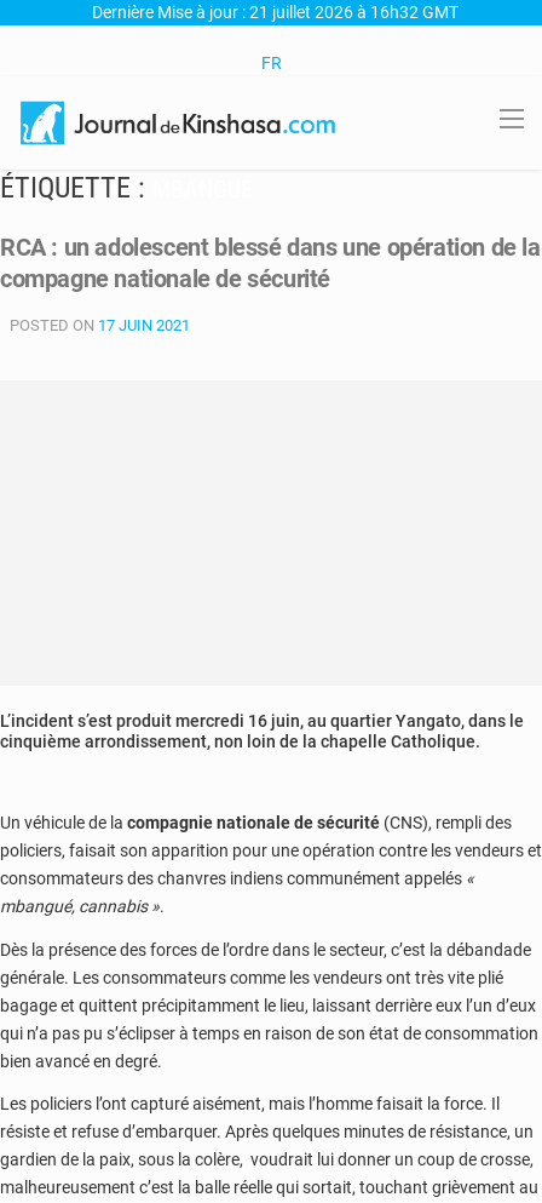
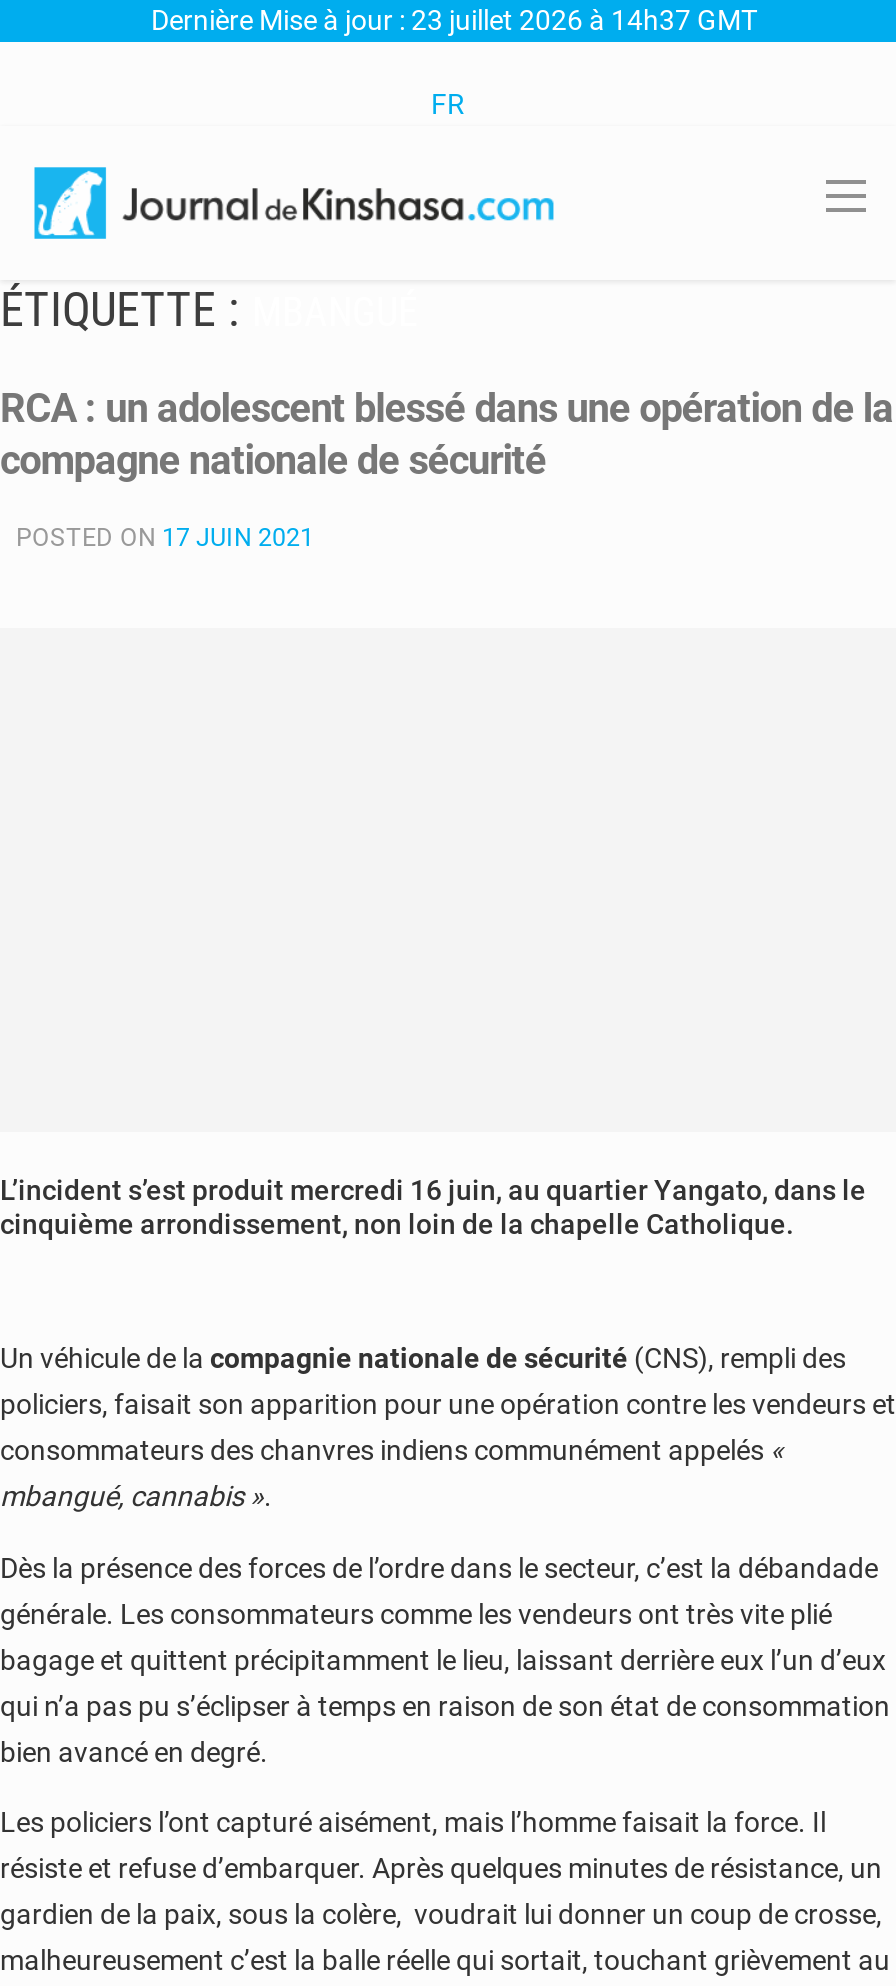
[88,2,458,22] Dernière Mise à jour : 21 juillet 2026 à 16h32 GMT -> [145,4,757,36] Dernière Mise à jour : 23 juillet 2026 à 14h37 GMT

